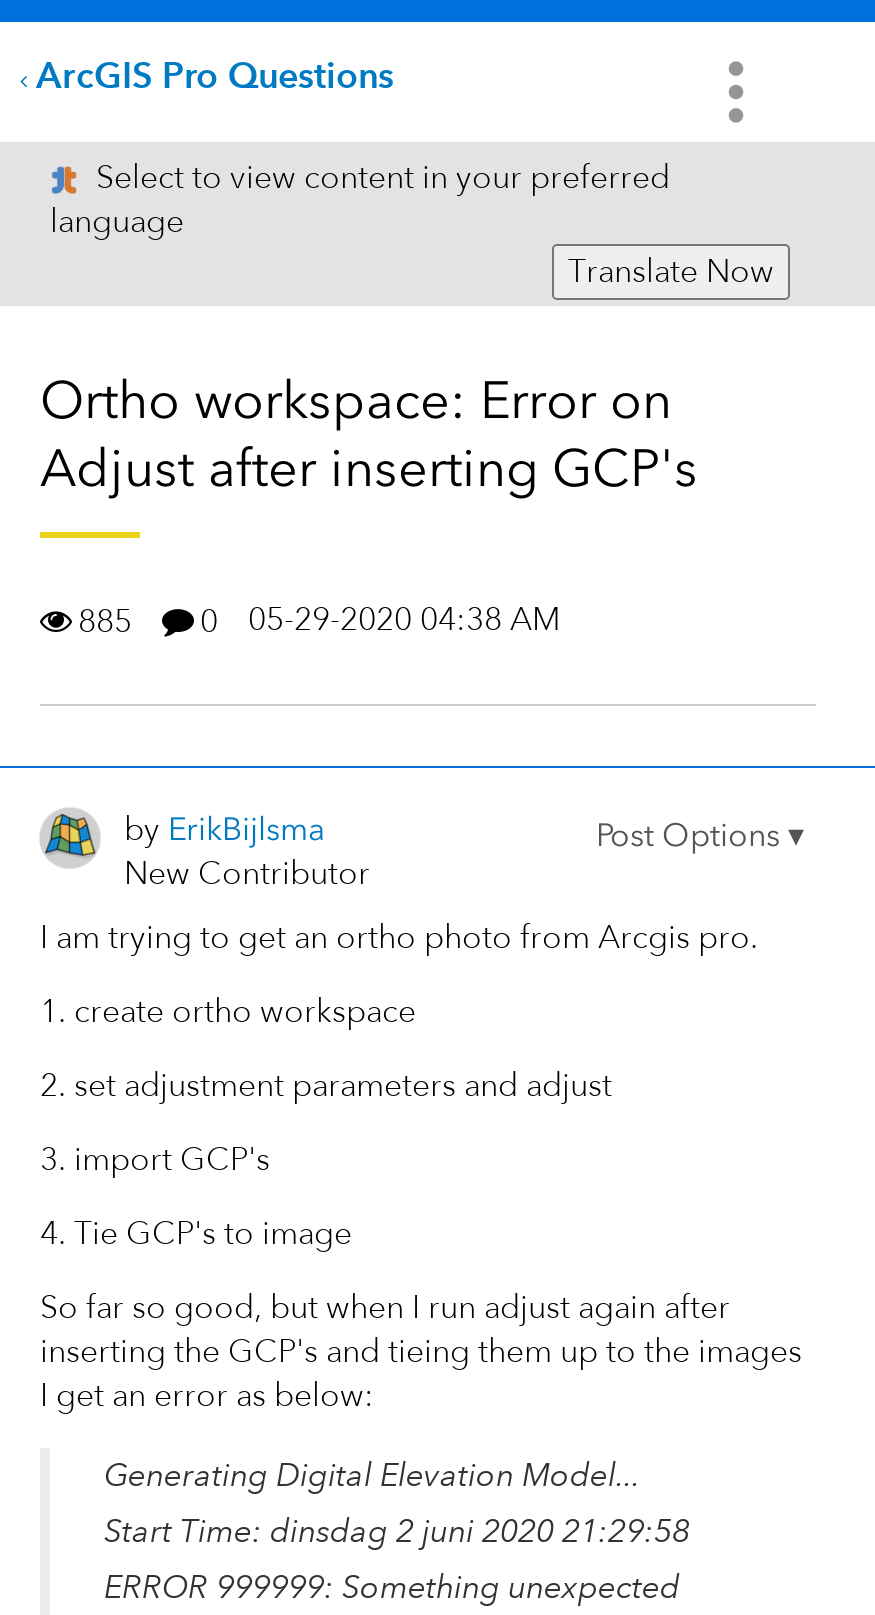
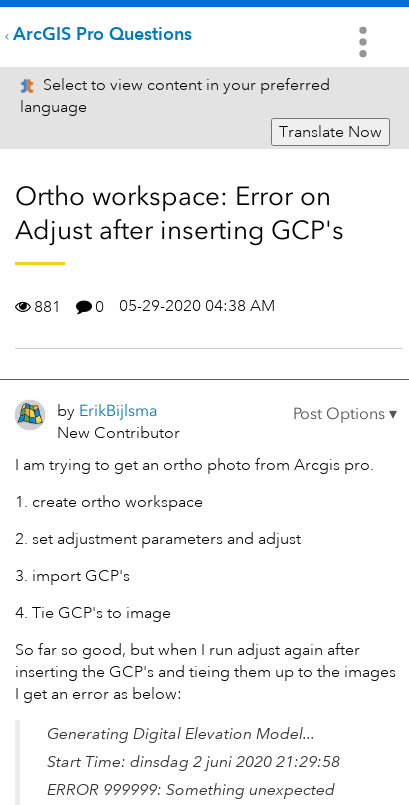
[78,600,560,642] 885 0 05-29-2020 04:38 AM -> [34,296,275,317] 881 0 05-29-2020 04:38 AM

